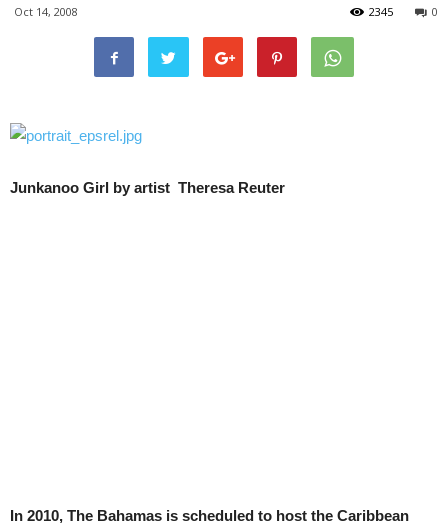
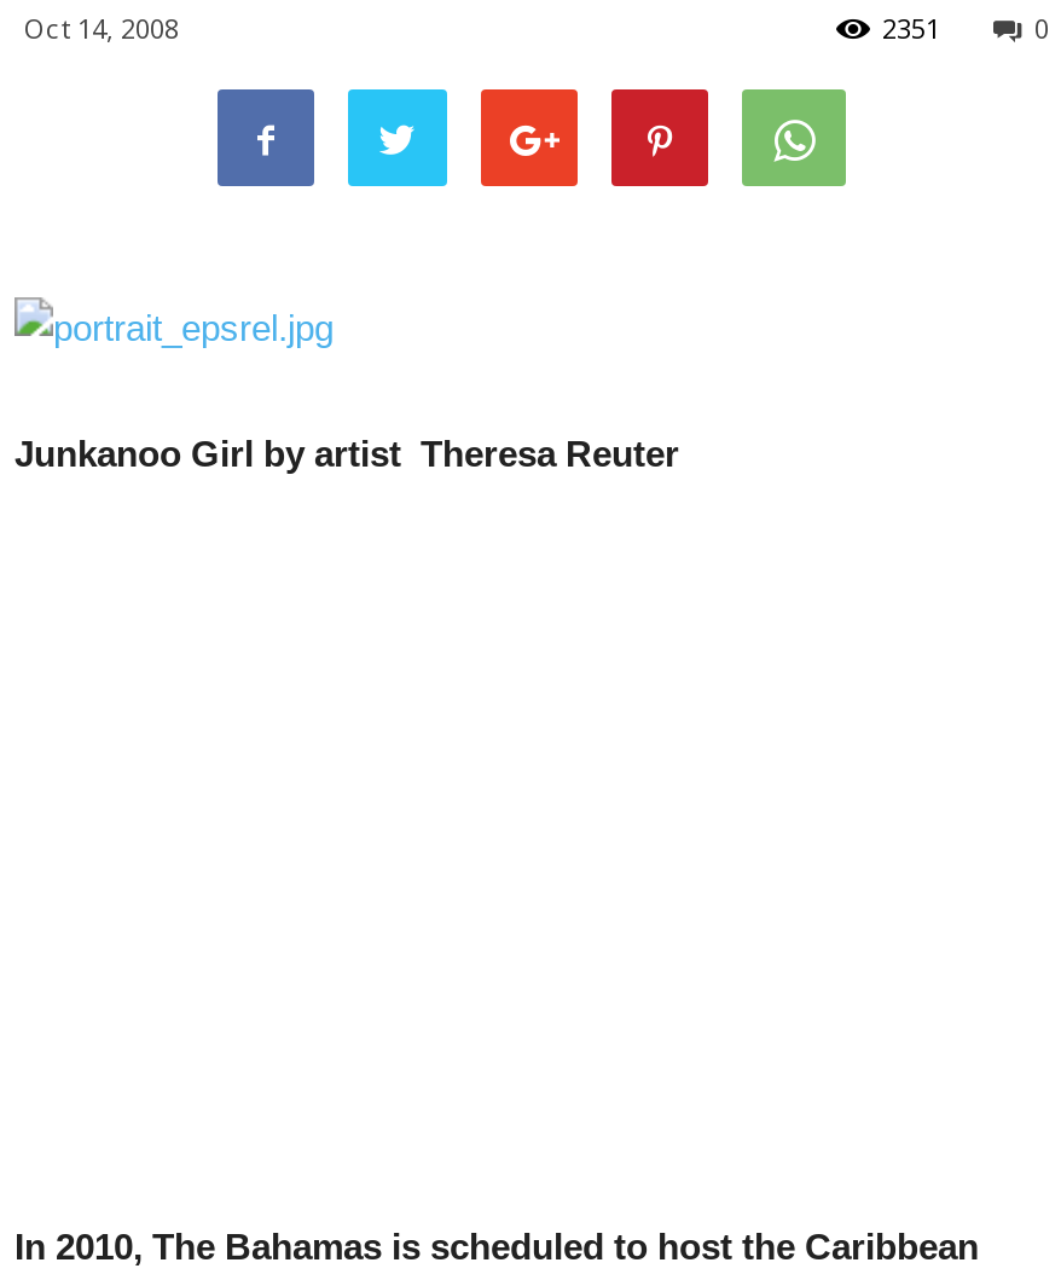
[369,4,393,19] 2345 -> [882,10,940,46] 2351

